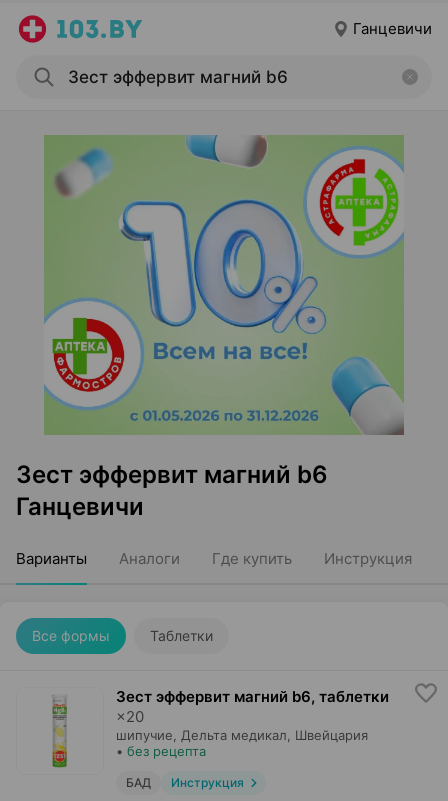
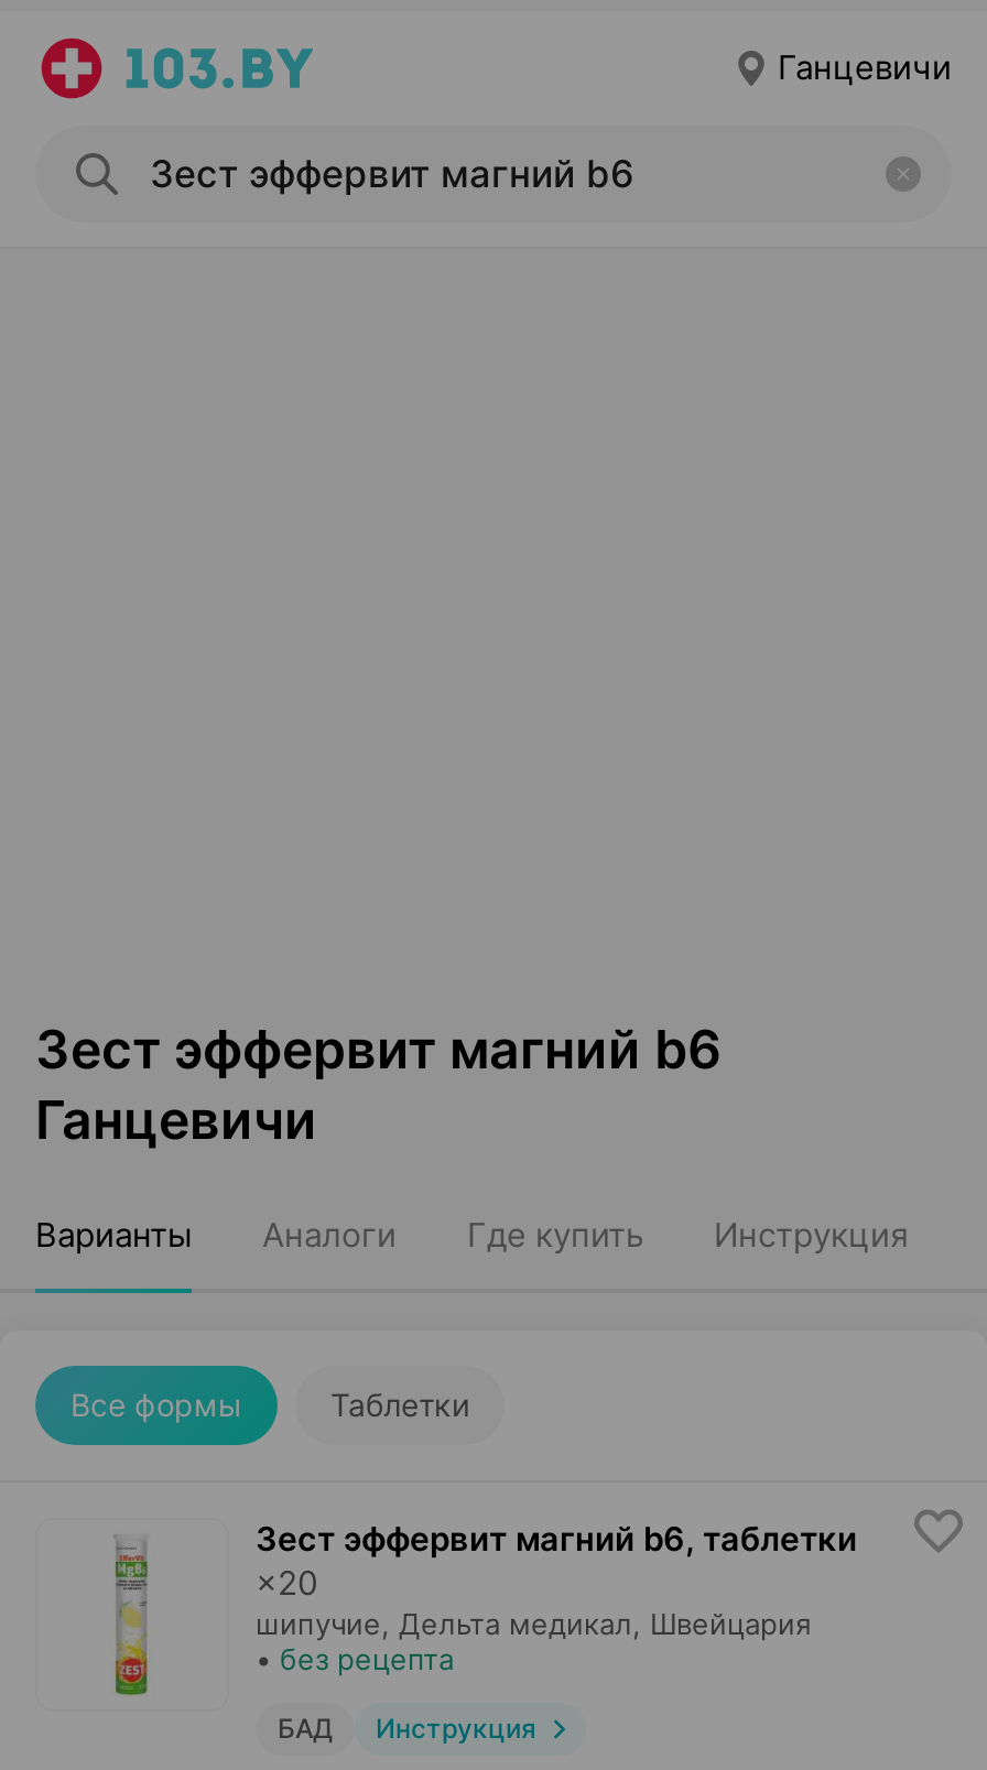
[43,134,405,436] [image] -> none

